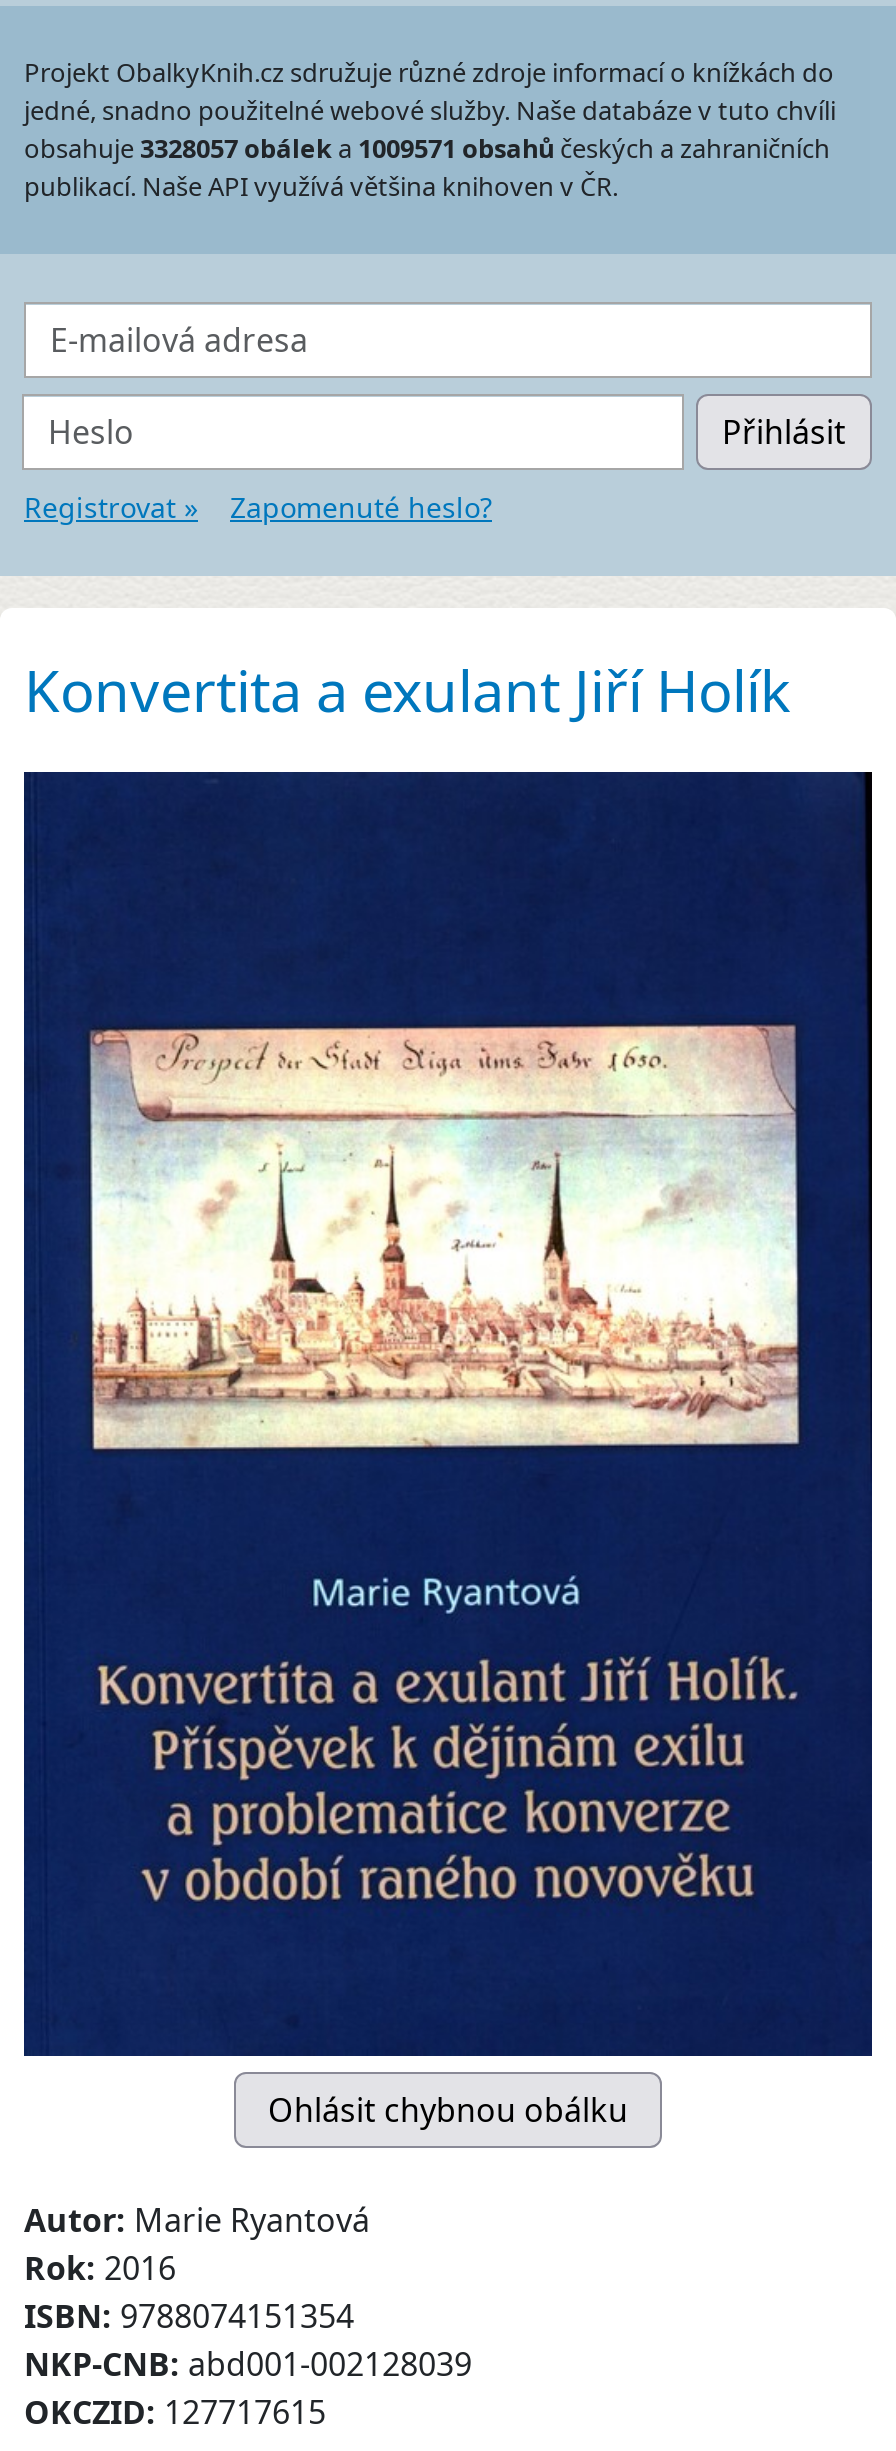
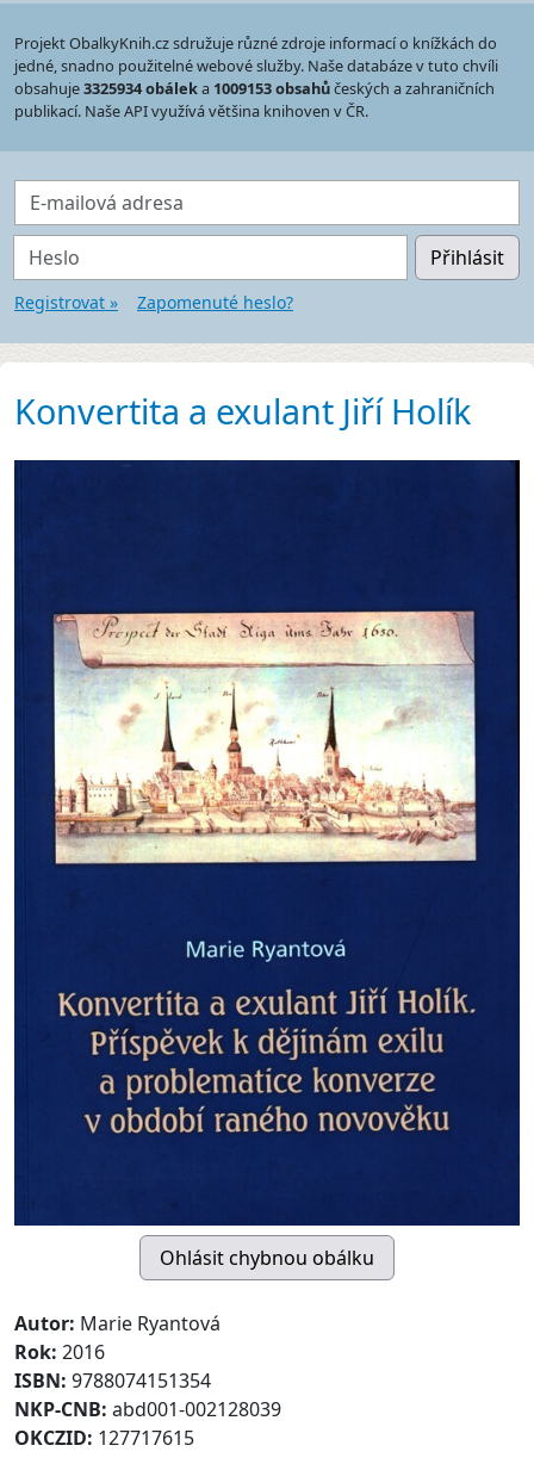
[24,131,830,167] obsahuje 3328057 obálek a 1009571 obsahů českých a zahraničních -> [14,78,495,99] obsahuje 3325934 obálek a 1009153 obsahů českých a zahraničních

